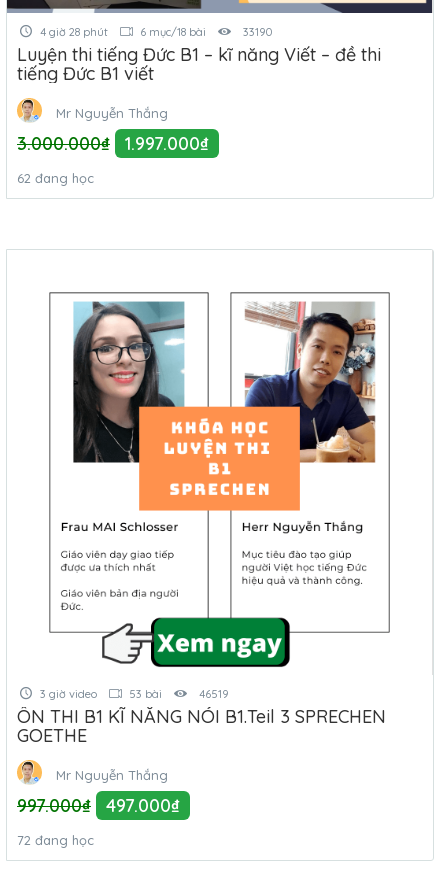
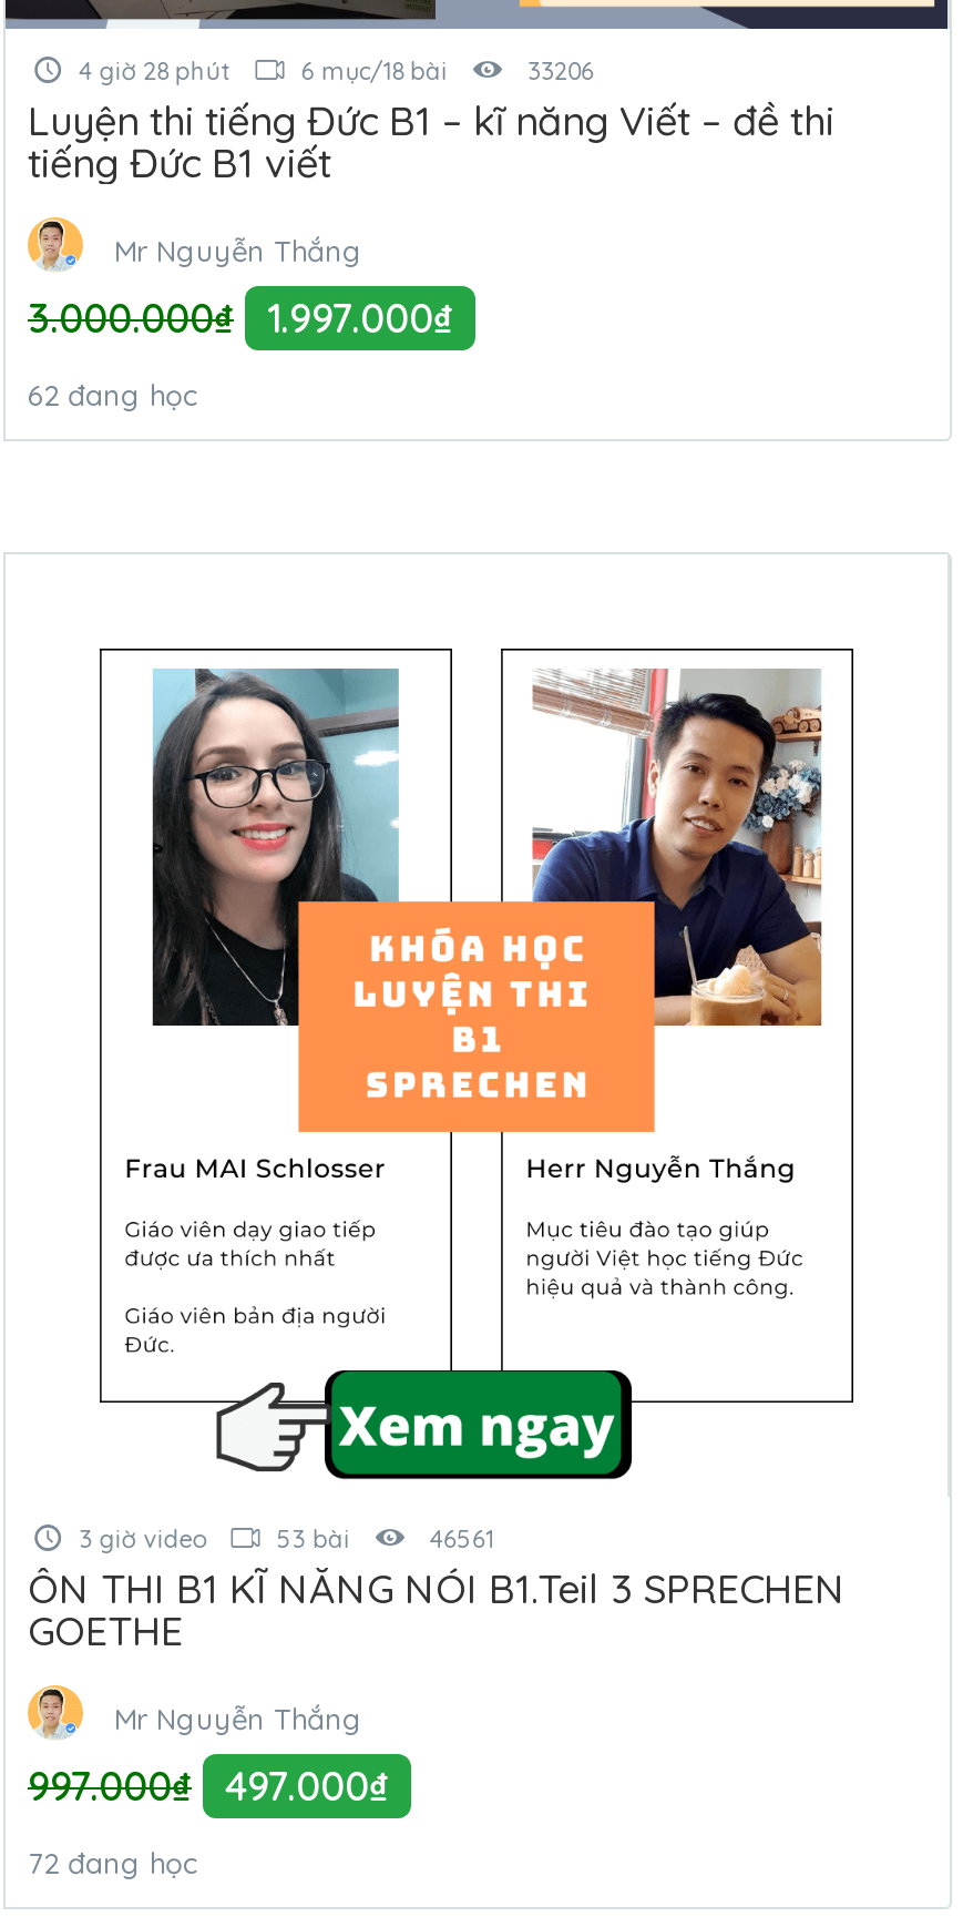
[243,25,272,39] 33190 -> [528,55,594,86] 33206
[199,687,229,701] 46519 -> [430,1524,494,1555] 46561

